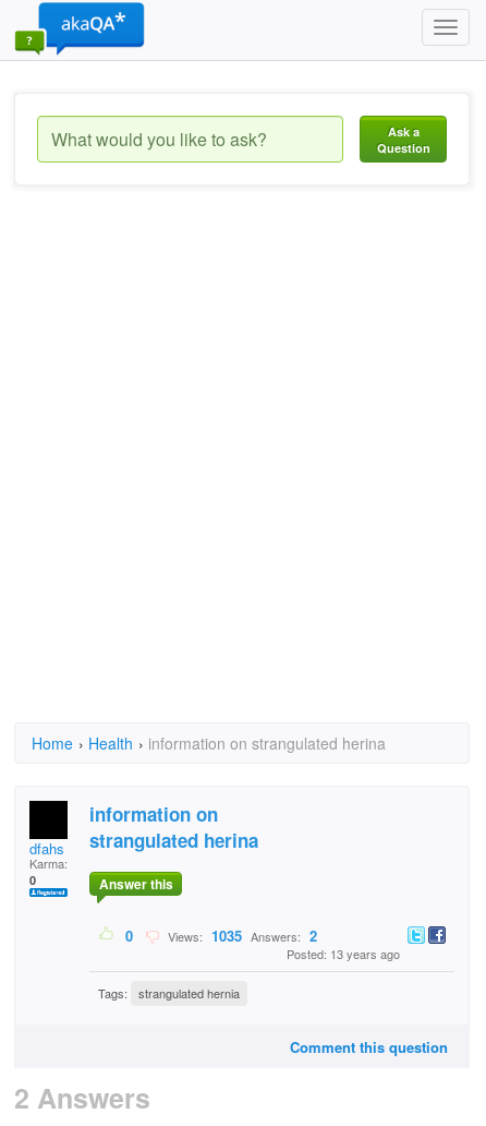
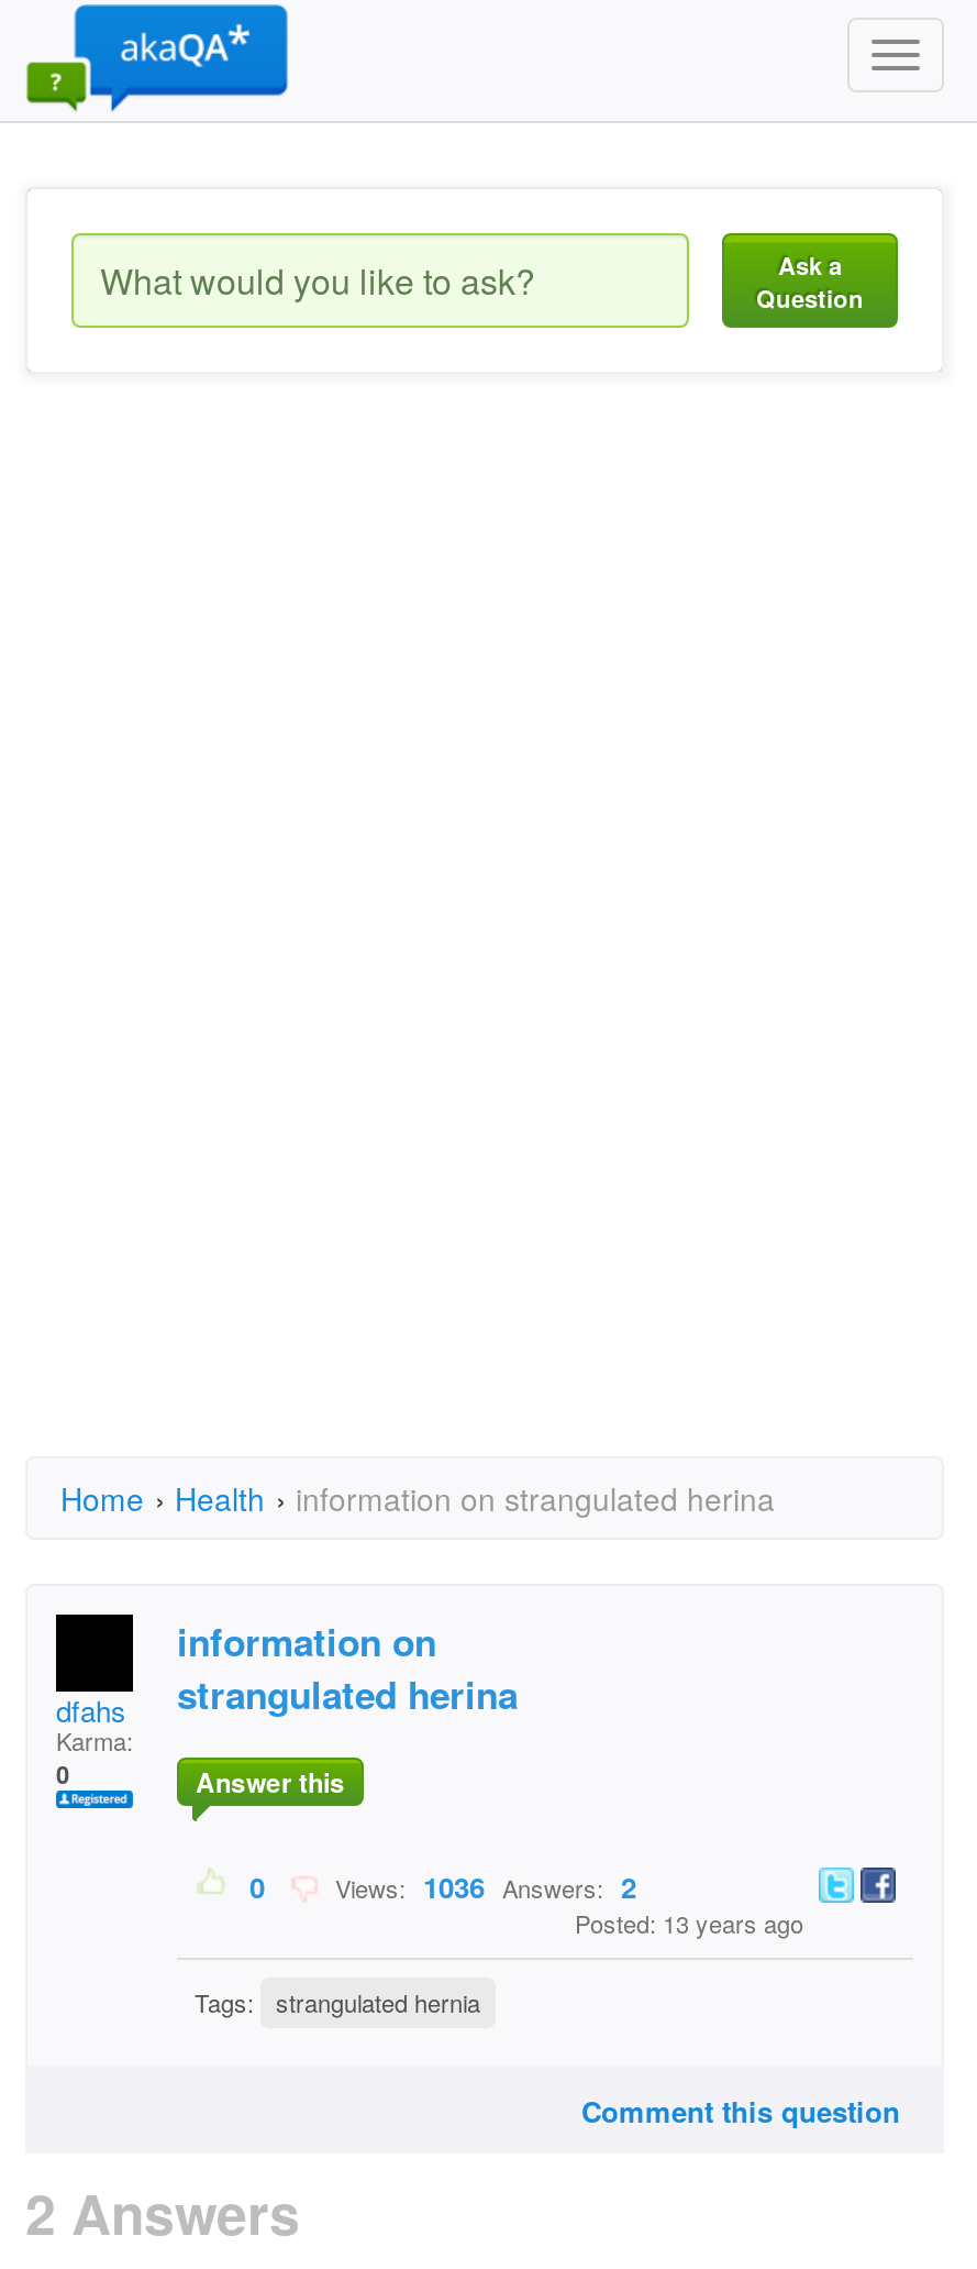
[161,925,317,946] Views: 1035 Answers: 2 -> [322,1866,636,1907] Views: 1036 Answers: 2

